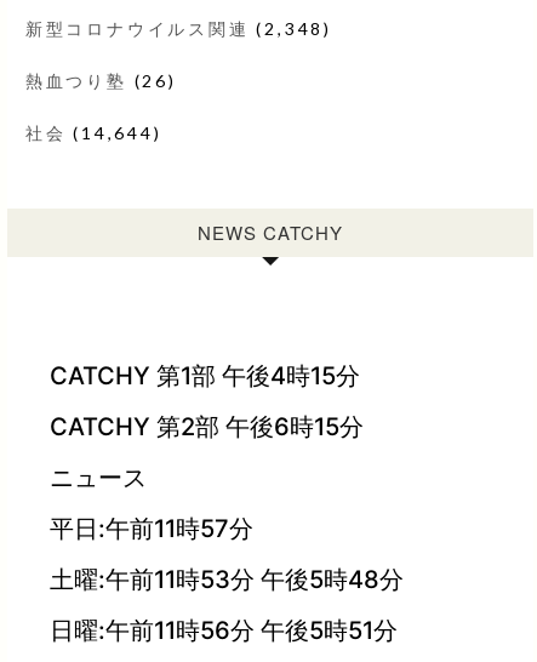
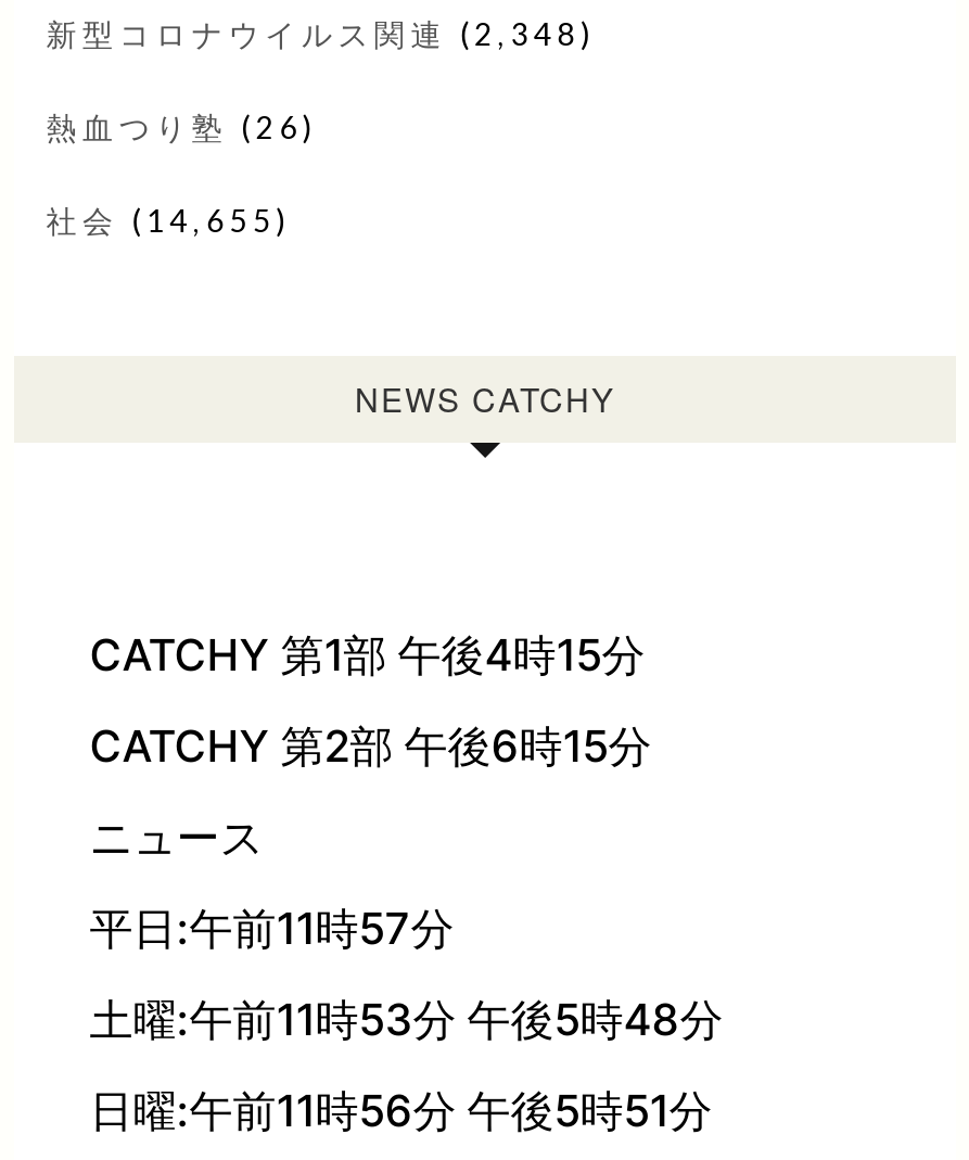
[25,122,162,143] 社会(14,644) -> [46,202,291,239] 社会(14,655)

